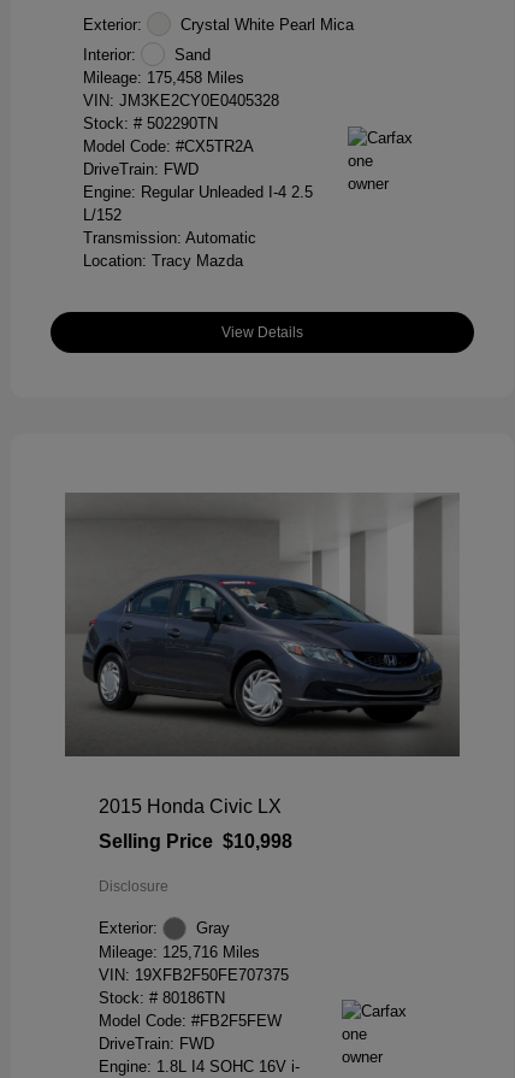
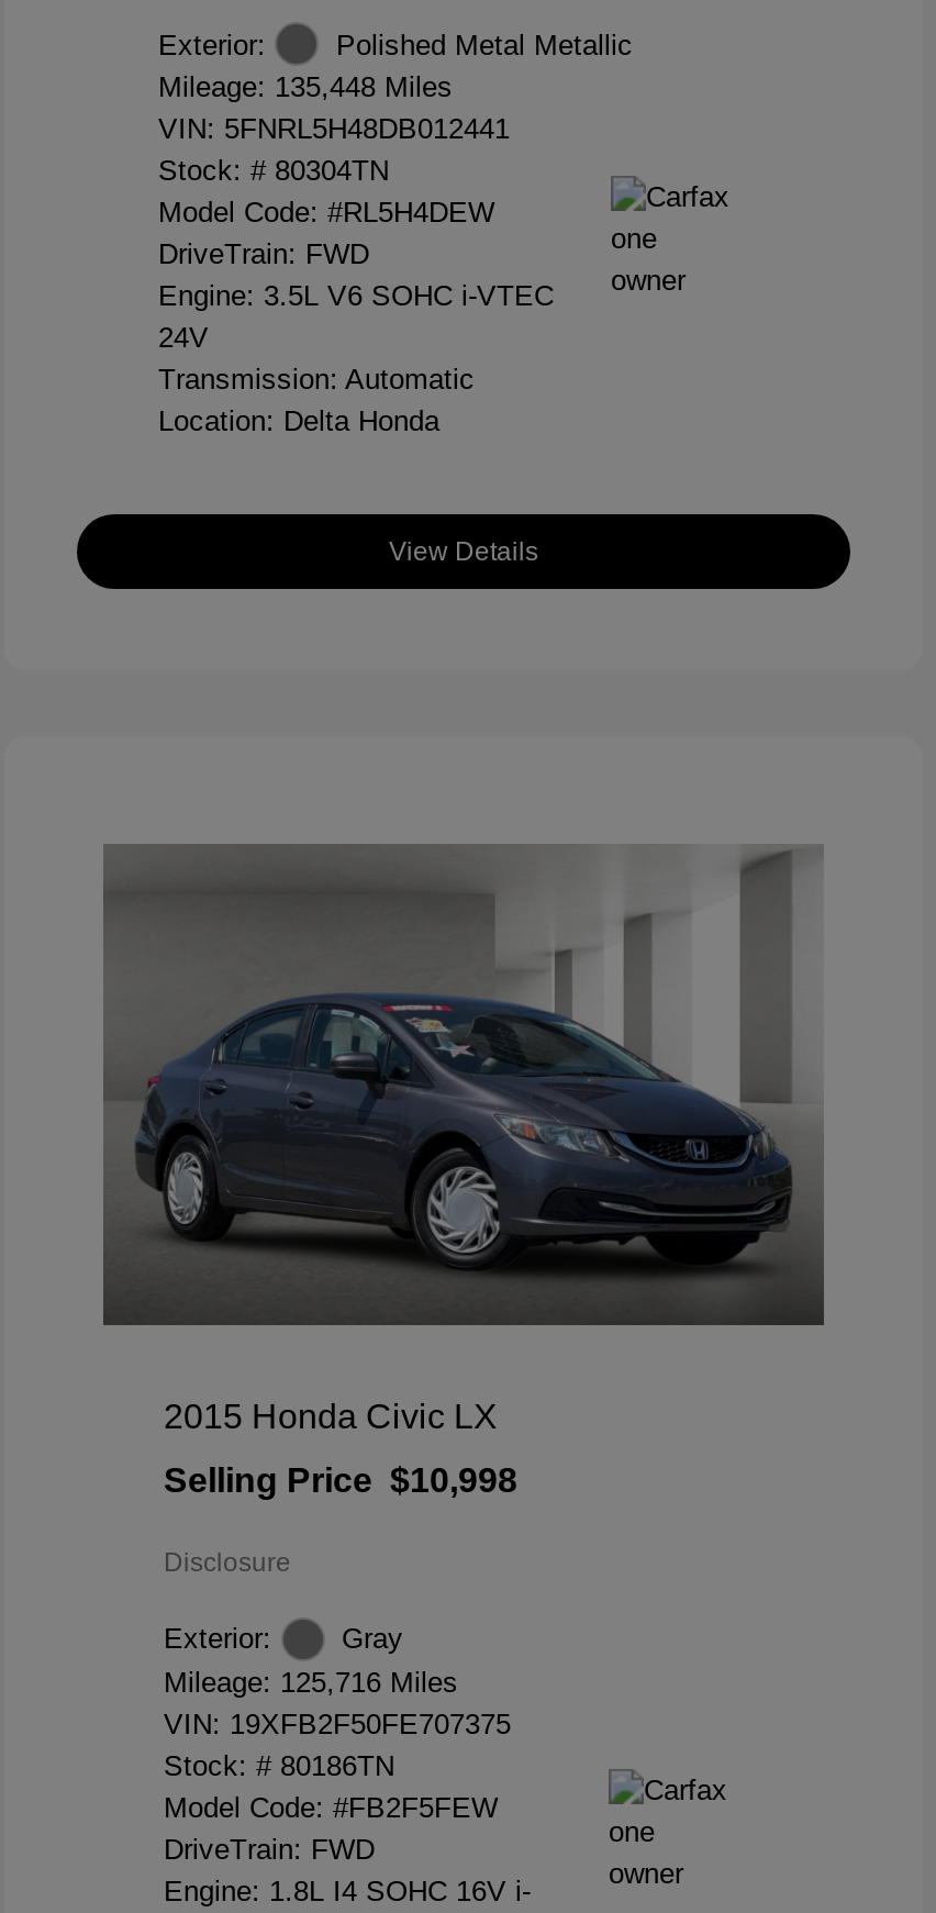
[83,15,354,155] Crystal White Pearl Mica | Interior: | Sand | Mileage: 175,458 Miles | VIN: JM3KE2CY0E0405328 | Stock: # 502290TN | Model Code: #CX5TR2A -> [158,29,633,230] Polished Metal Metallic | Mileage: 135,448 Miles | VIN: 5FNRL5H48DB012441 | Stock: # 80304TN | Model Code: #RL5H4DEW
[83,183,313,224] Engine: Regular Unleaded I-4 2.5 | L/152 -> [158,280,554,355] Engine: 3.5L V6 SOHC i-VTEC | 24V
[83,252,243,270] Location: Tracy Mazda -> [158,405,439,438] Location: Delta Honda

